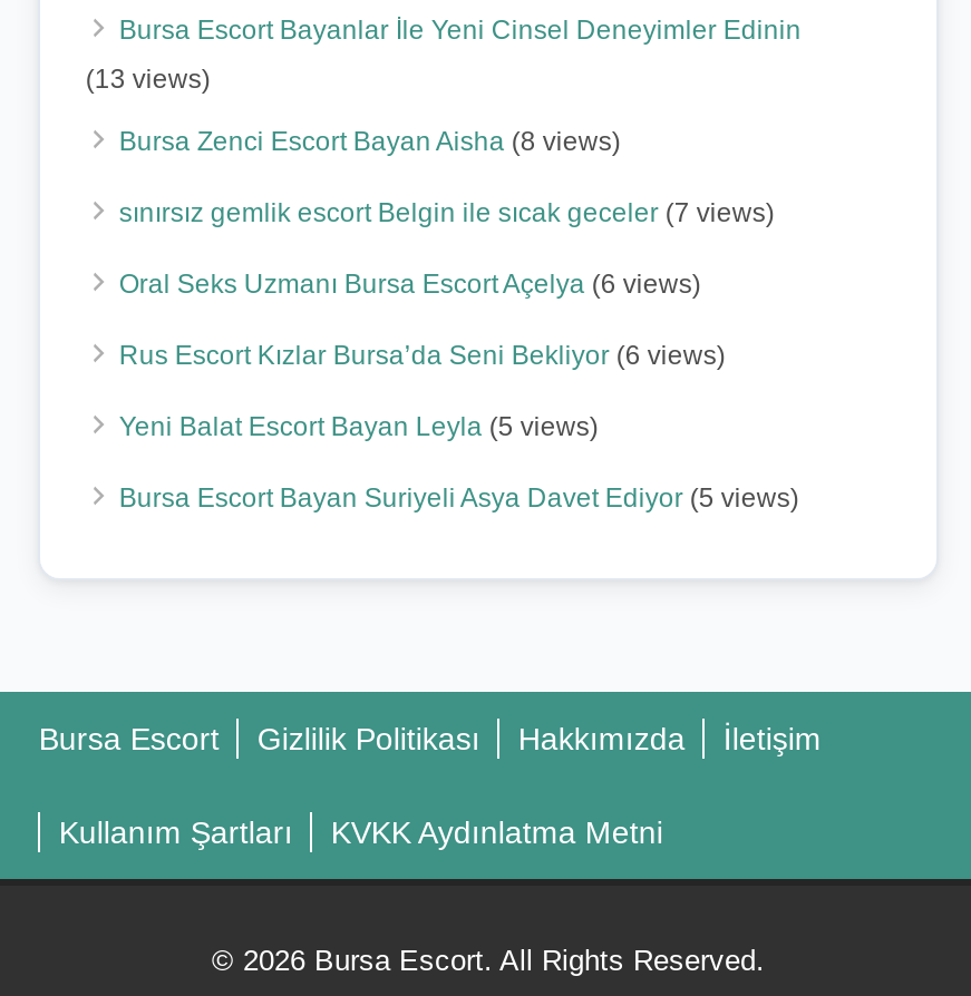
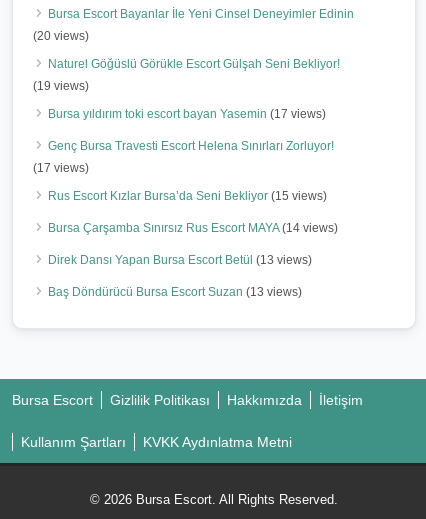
[86,64,799,514] (13 views) | Bursa Zenci Escort Bayan Aisha (8 views) | sınırsız gemlik escort Belgin ile sıcak geceler (7 views) | Oral Seks Uzmanı Bursa Escort Açelya (6 views) | Rus Escort Kızlar Bursa’da Seni Bekliyor (6 views) | Yeni Balat Escort Bayan Leyla (5 views) | Bursa Escort Bayan Suriyeli Asya Davet Ediyor (5 views) -> [33,29,340,299] (20 views) | Naturel Göğüslü Görükle Escort Gülşah Seni Bekliyor! | (19 views) | Bursa yıldırım toki escort bayan Yasemin (17 views) | Genç Bursa Travesti Escort Helena Sınırları Zorluyor! | (17 views) | Rus Escort Kızlar Bursa’da Seni Bekliyor (15 views) | Bursa Çarşamba Sınırsız Rus Escort MAYA (14 views) | Direk Dansı Yapan Bursa Escort Betül (13 views) | Baş Döndürücü Bursa Escort Suzan (13 views)

